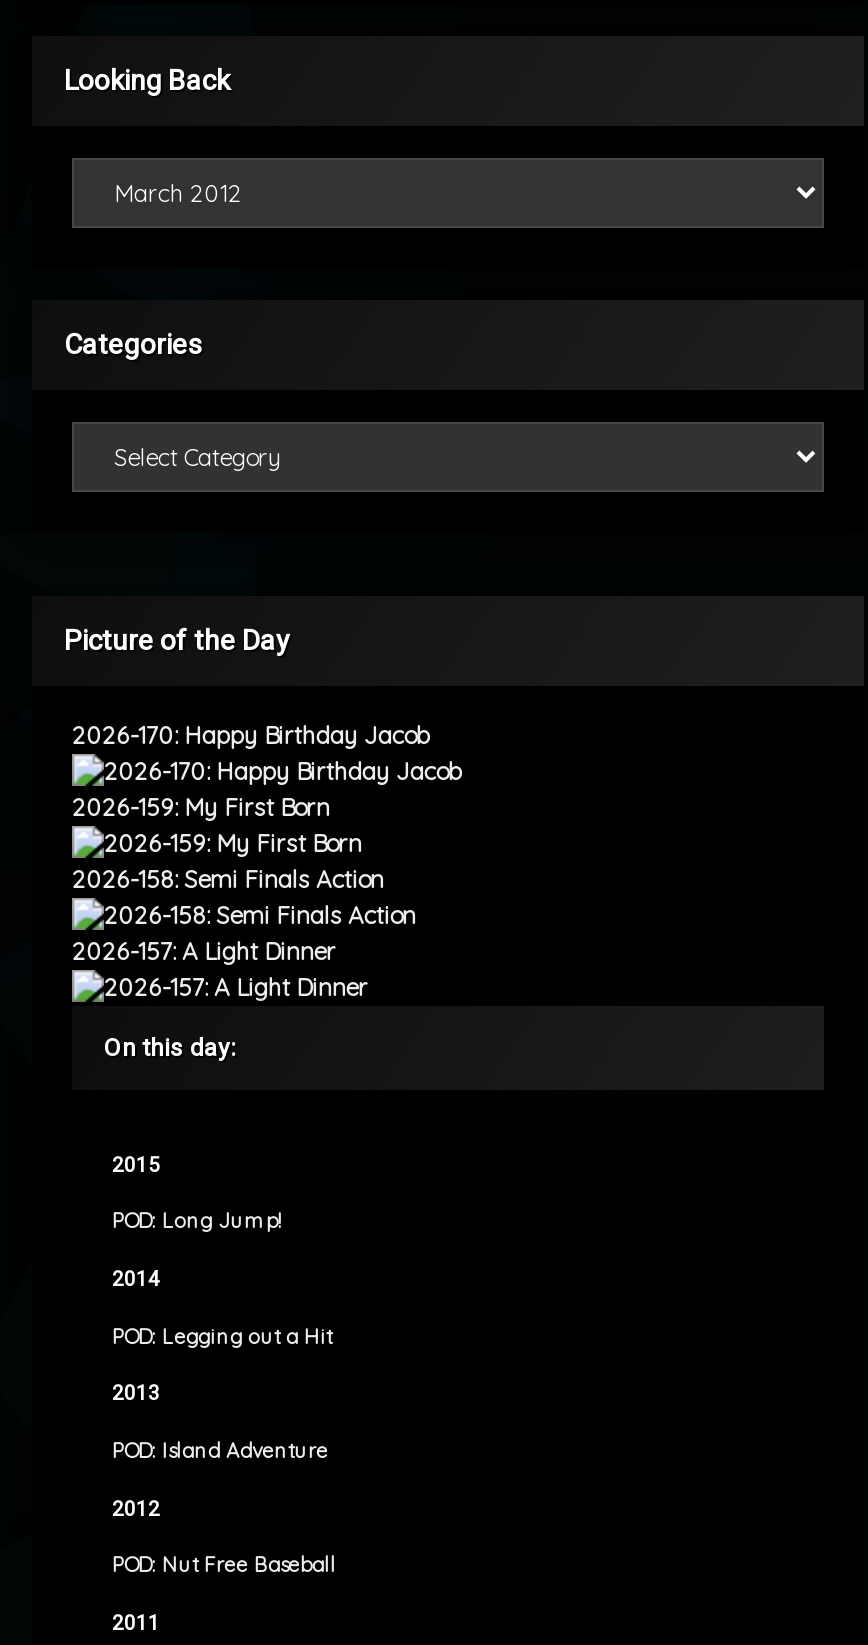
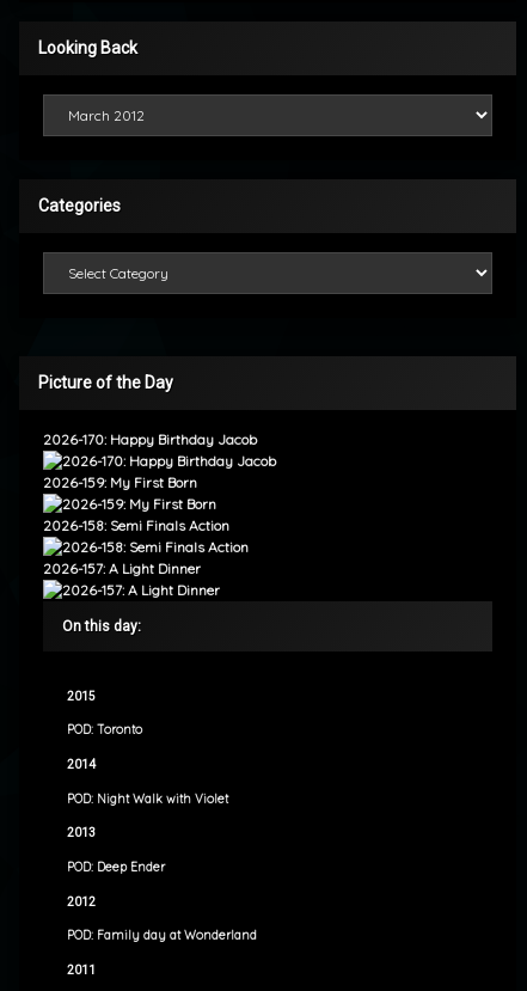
[112,1208,280,1234] POD: Long Jump! -> [67,722,142,738] POD: Toronto
[112,1323,332,1349] POD: Legging out a Hit -> [67,791,228,806] POD: Night Walk with Violet
[112,1438,328,1464] POD: Island Adventure -> [67,859,165,875] POD: Deep Ender
[112,1552,336,1578] POD: Nut Free Baseball -> [67,928,257,943] POD: Family day at Wonderland

